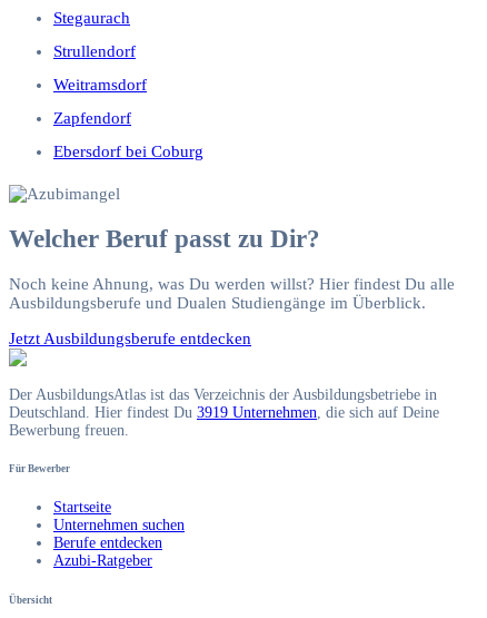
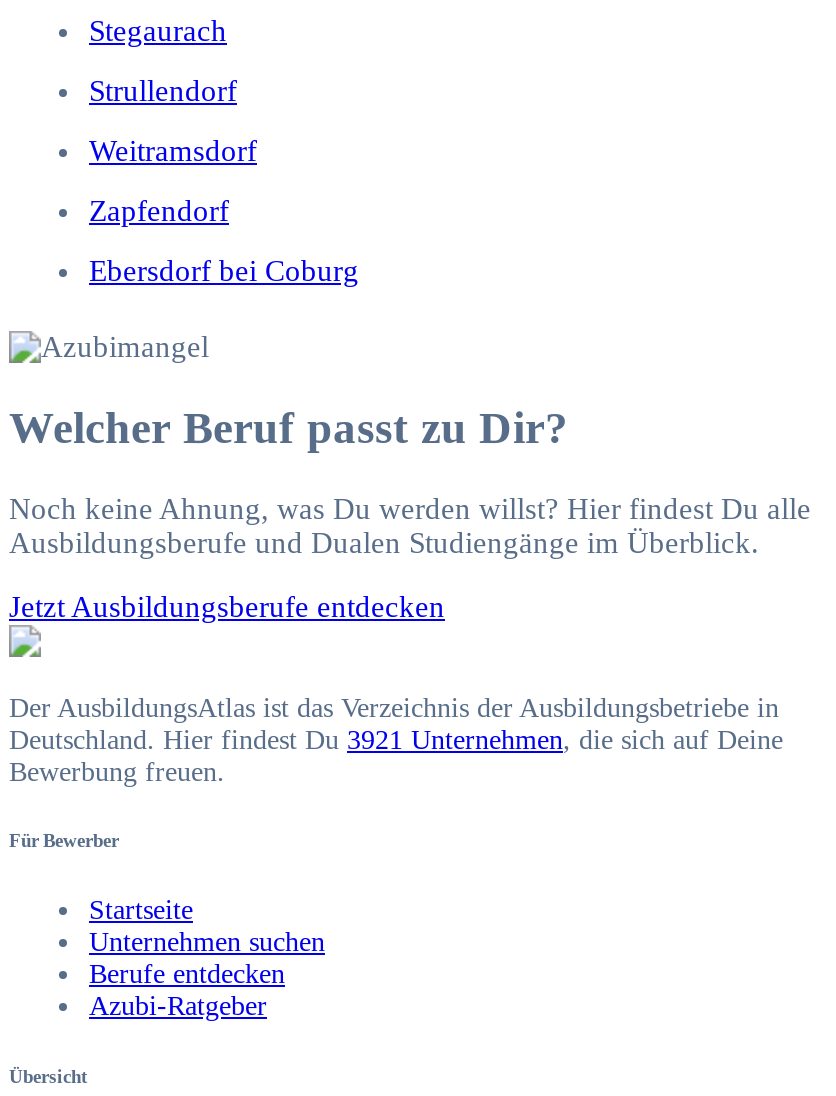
[9,404,439,420] Deutschland. Hier findest Du 3919 Unternehmen, die sich auf Deine -> [9,724,783,754] Deutschland. Hier findest Du 3921 Unternehmen, die sich auf Deine

